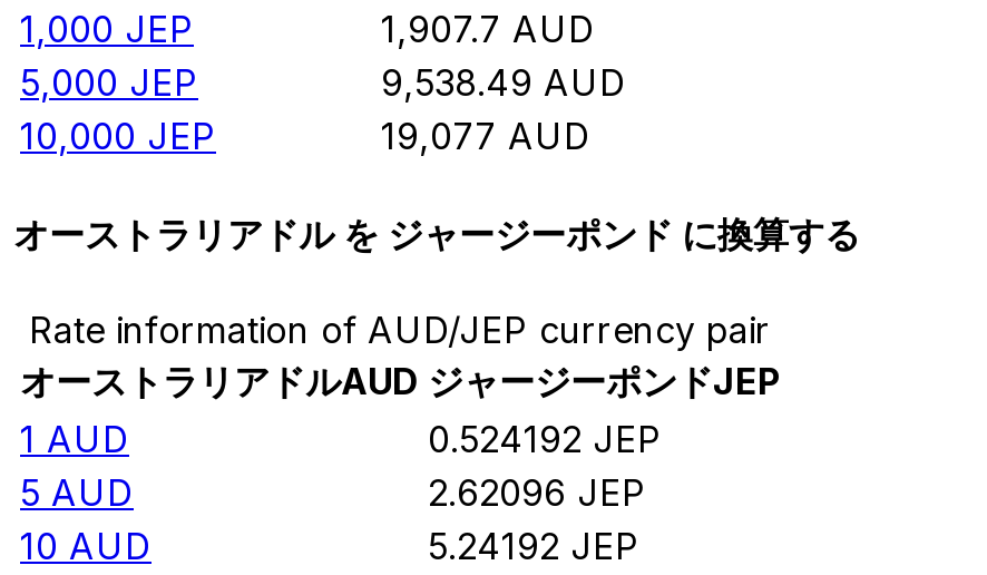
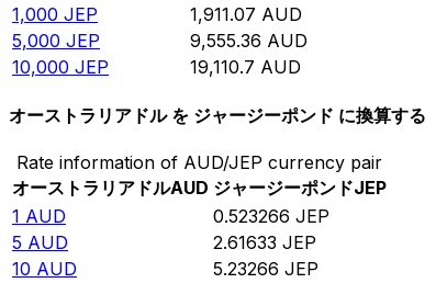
[381,6,595,51] 1,907.7 AUD -> [190,3,302,25] 1,911.07 AUD
[381,60,626,104] 9,538.49 AUD -> [190,29,308,51] 9,555.36 AUD
[381,113,590,158] 19,077 AUD -> [190,56,301,78] 19,110.7 AUD
[428,417,662,462] 0.524192 JEP -> [213,205,329,227] 0.523266 JEP
[428,471,646,515] 2.62096 JEP -> [213,232,316,254] 2.61633 JEP
[428,524,639,569] 5.24192 JEP -> [213,258,319,280] 5.23266 JEP

